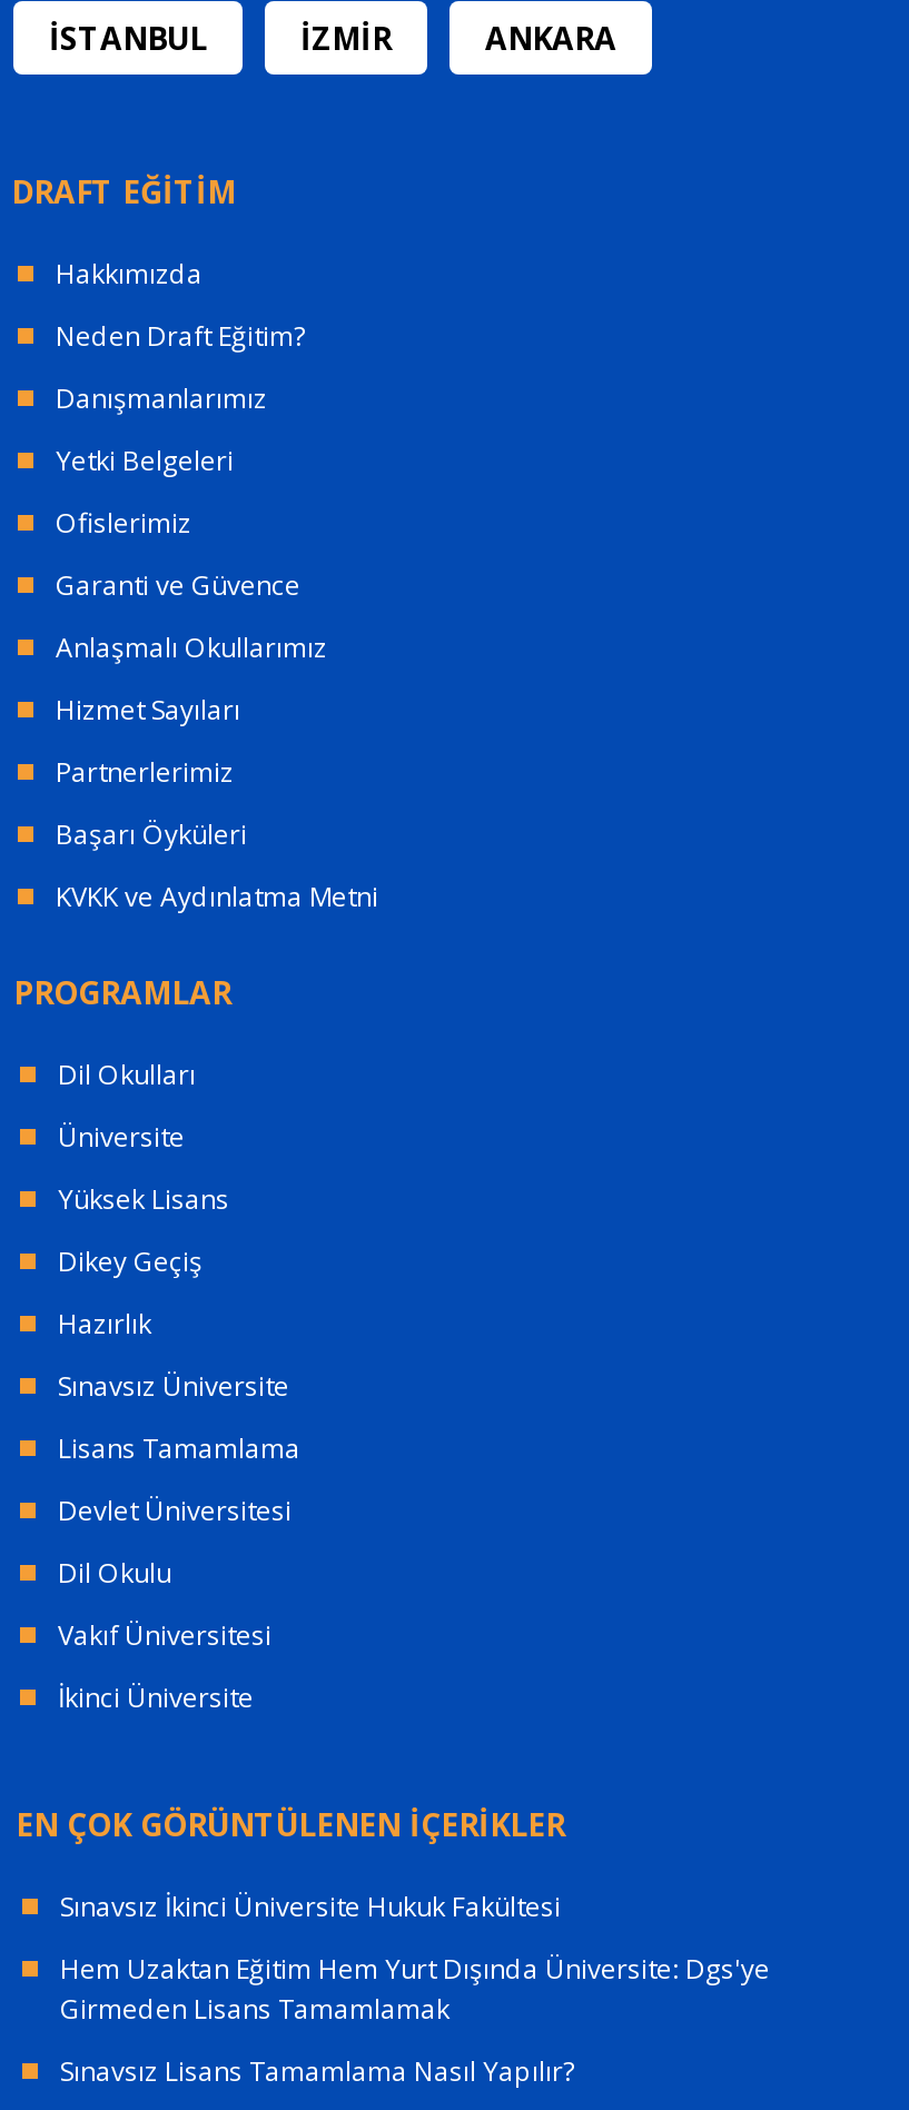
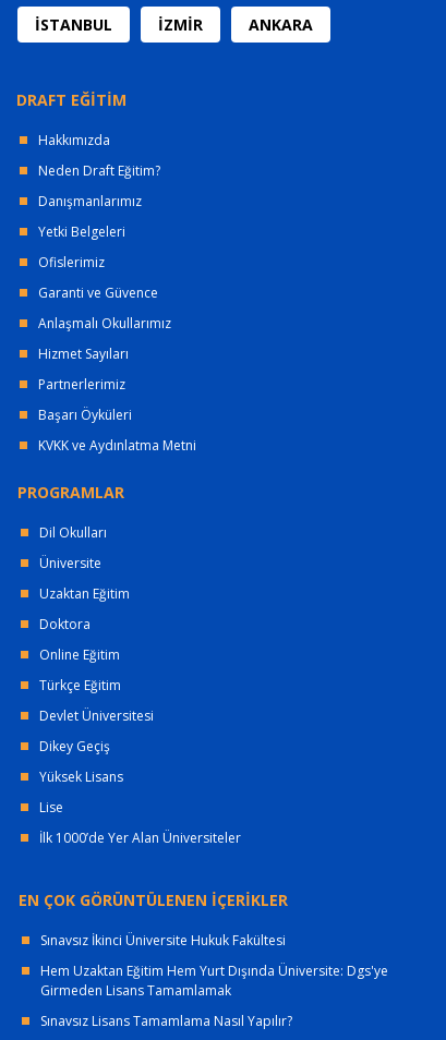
moved [58,1181,229,1281] -> [39,737,123,786]: Dikey Geçiş | Yüksek Lisans
[58,1305,300,1468] Hazırlık | Sınavsız Üniversite | Lisans Tamamlama -> [39,585,130,695] Uzaktan Eğitim | Doktora | Online Eğitim | Türkçe Eğitim
moved [58,1492,292,1530] -> [39,707,154,725]: Devlet Üniversitesi
[58,1554,271,1717] Dil Okulu | Vakıf Üniversitesi | İkinci Üniversite -> [39,798,241,847] Lise | İlk 1000’de Yer Alan Üniversiteler

